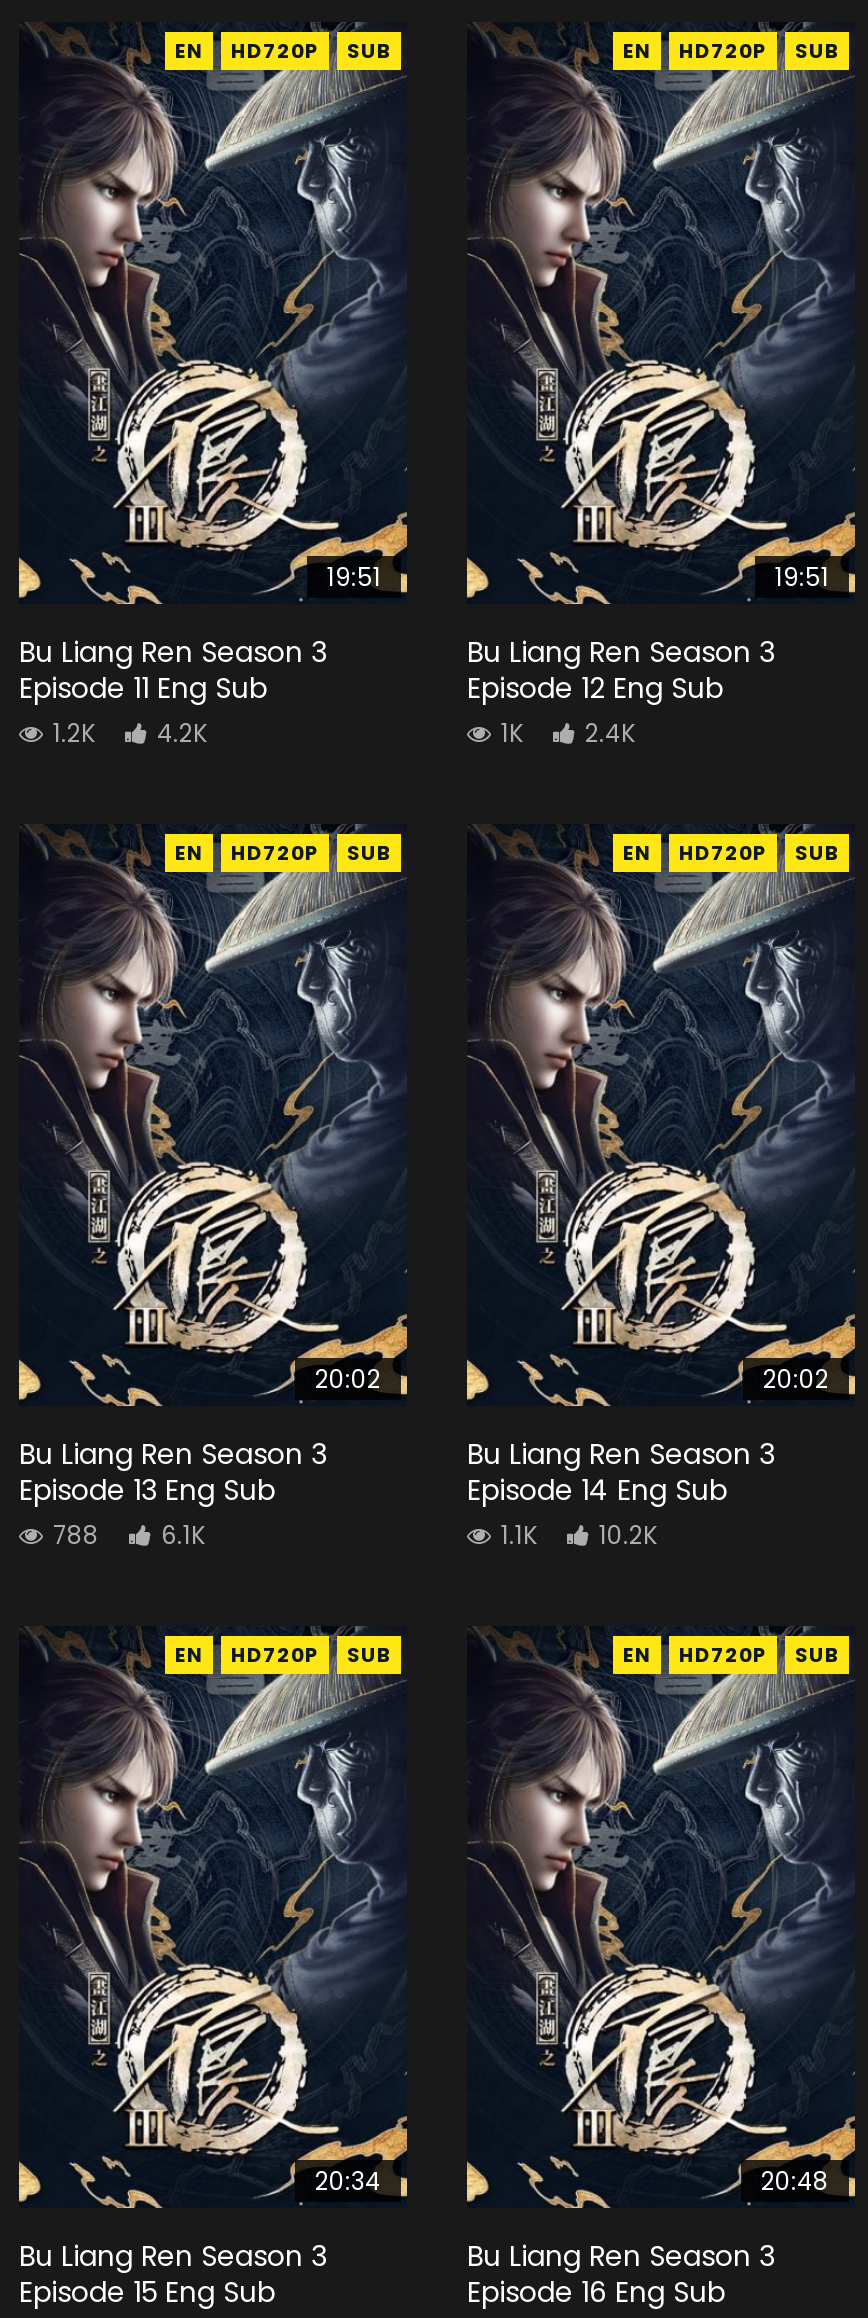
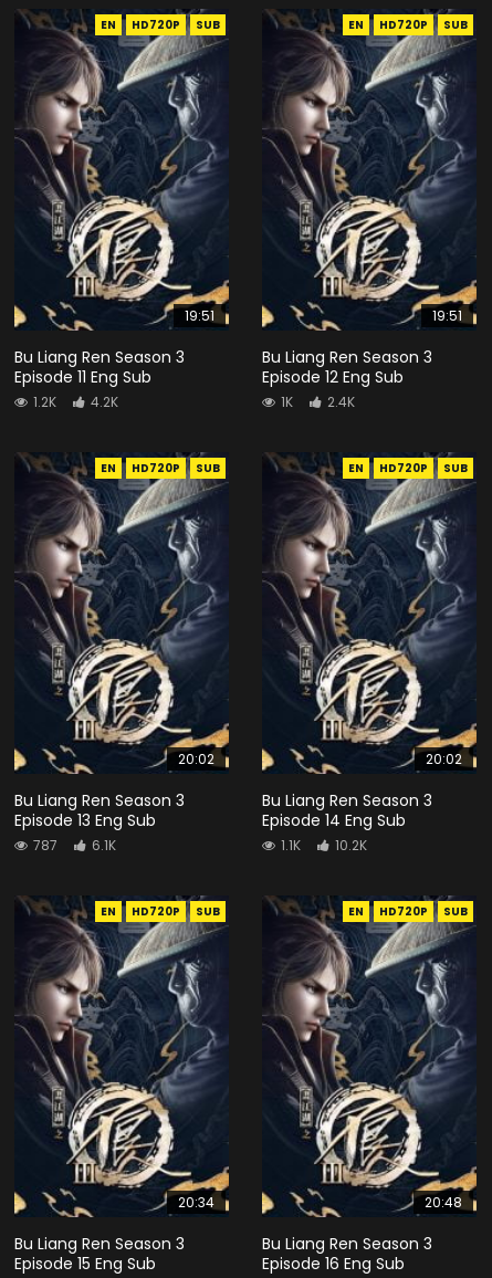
[53,1519,205,1553] 788 6.1K -> [33,836,116,855] 787 6.1K

